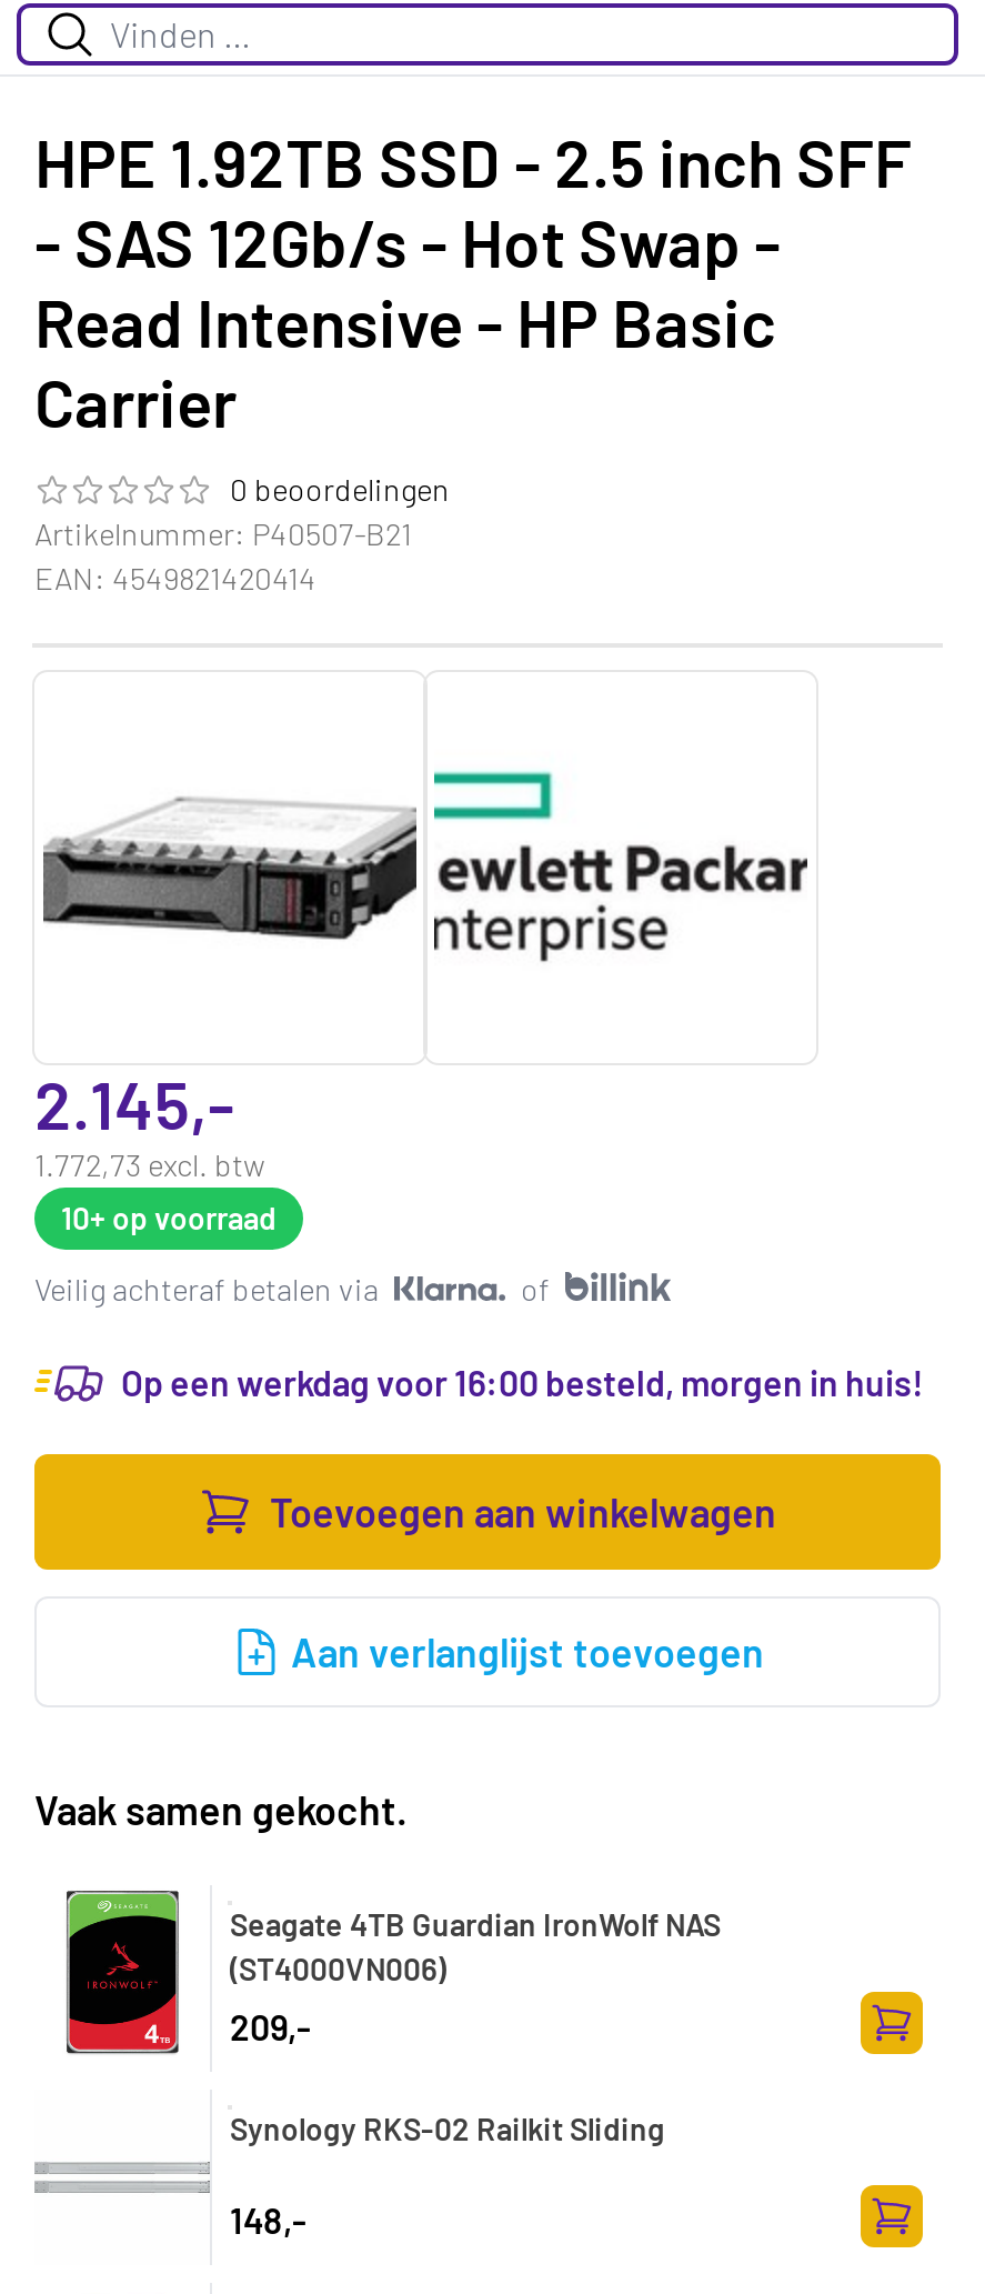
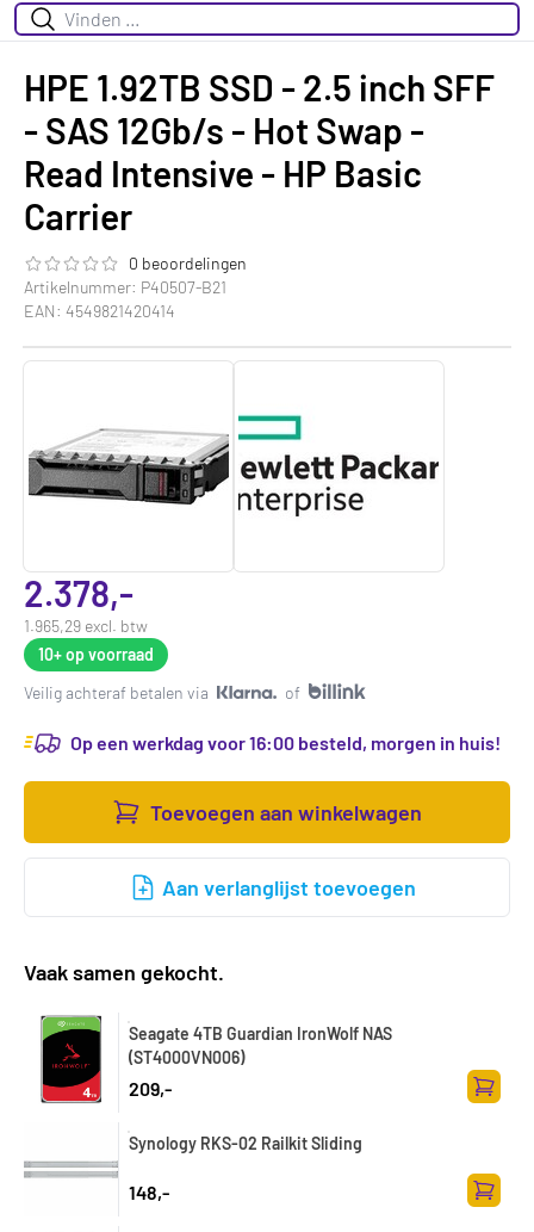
[34,1063,234,1143] 2.145,- -> [24,571,133,614] 2.378,-
[34,1145,265,1183] 1.772,73 excl. btw -> [24,615,148,636] 1.965,29 excl. btw

